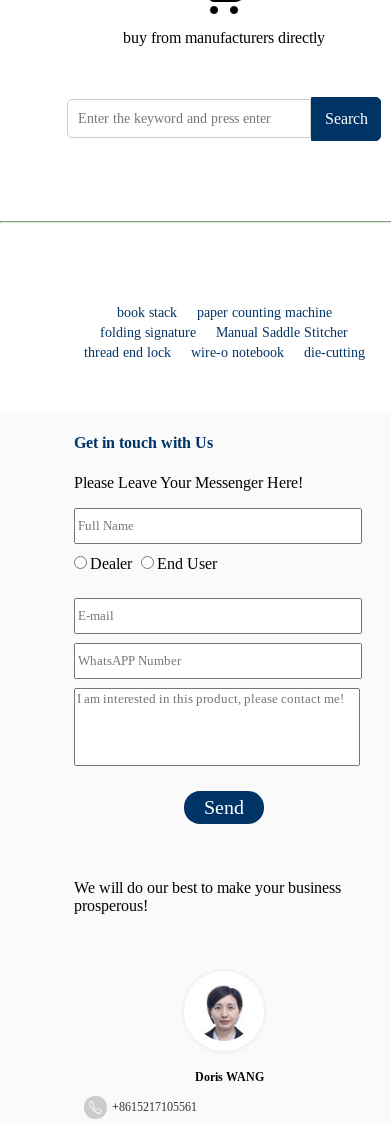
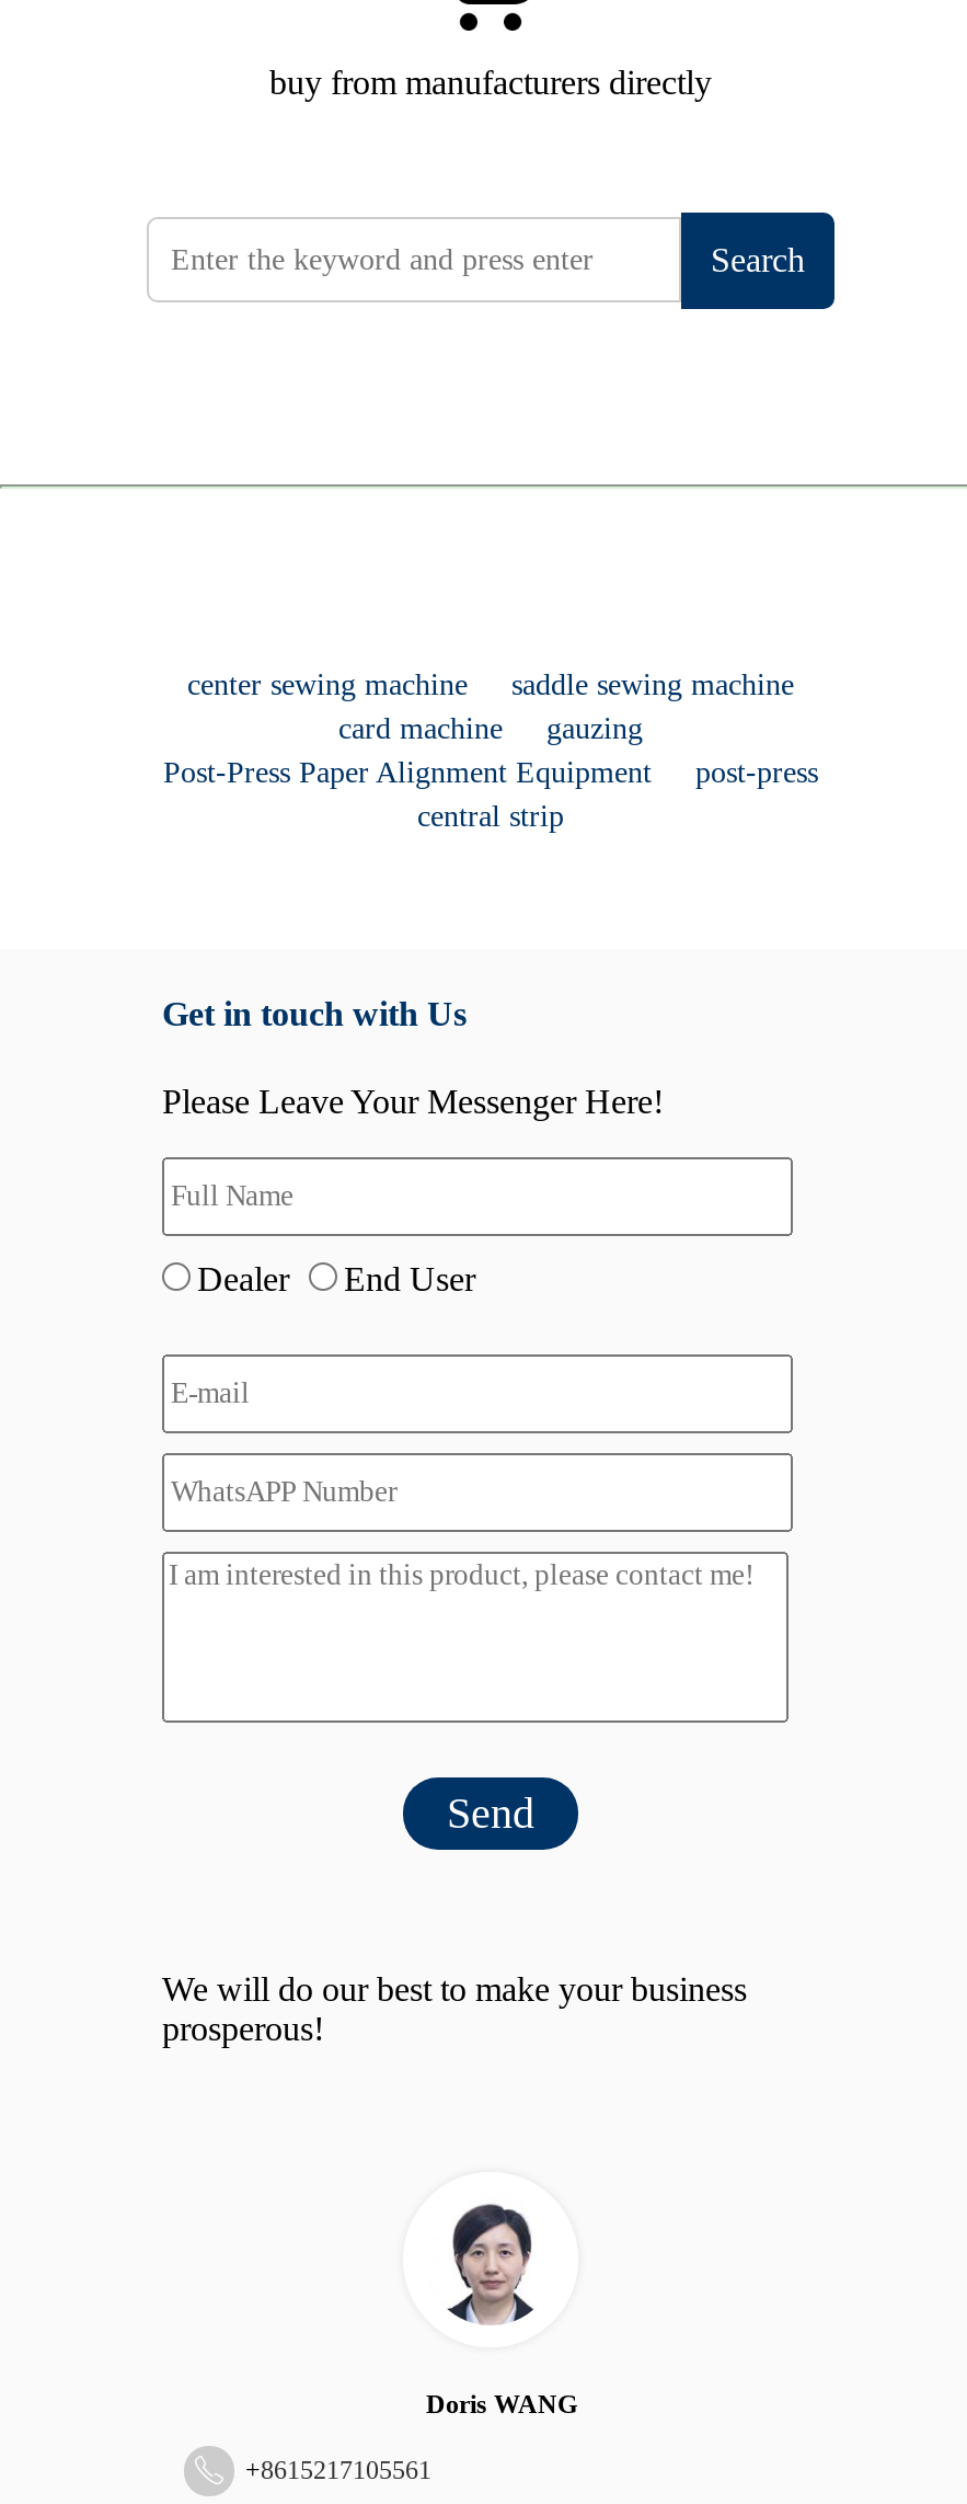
[83,305,364,360] book stack | paper counting machine | folding signature | Manual Saddle Stitcher | thread end lock | wire-o notebook | die-cutting -> [163,668,818,833] center sewing machine | saddle sewing machine | card machine | gauzing | Post-Press Paper Alignment Equipment | post-press | central strip

